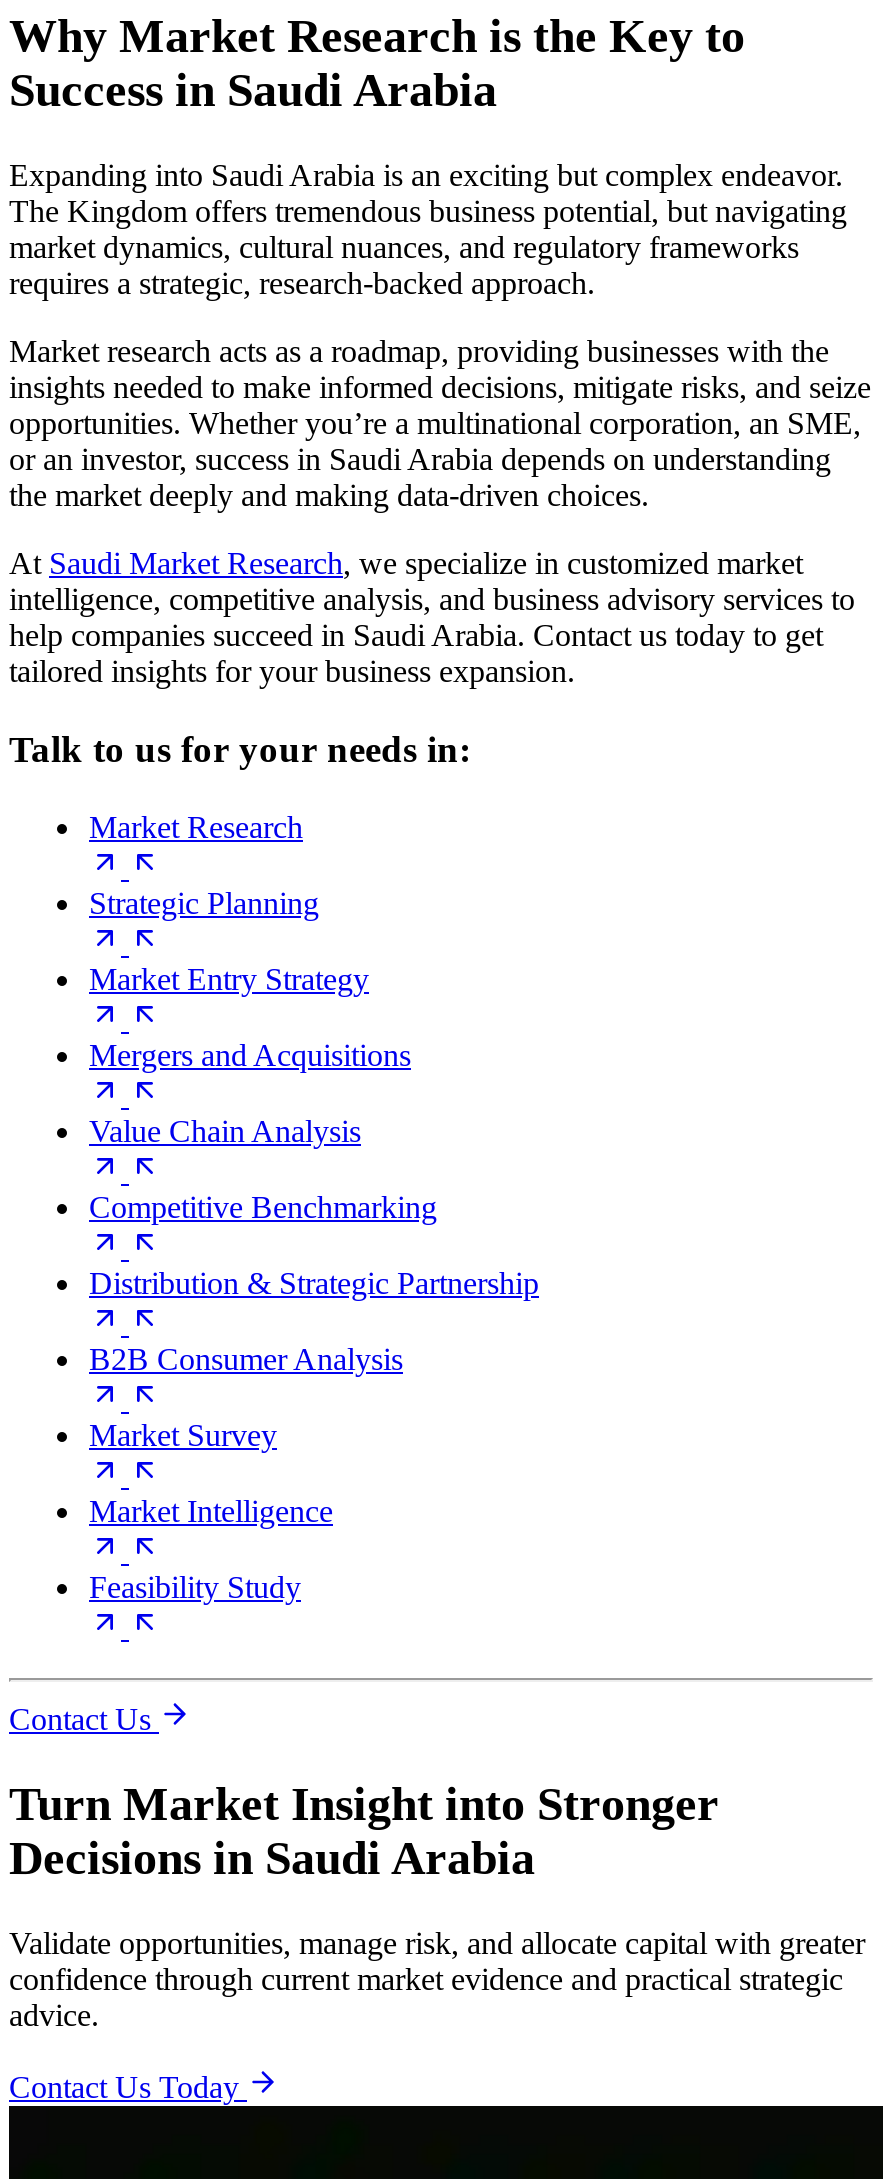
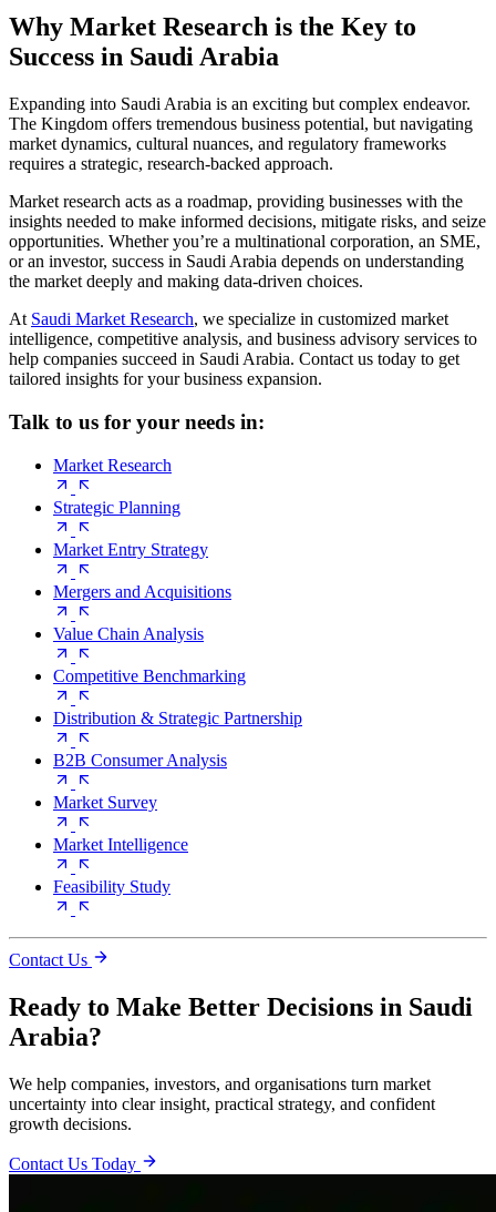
[9,1777,719,1883] Turn Market Insight into Stronger | Decisions in Saudi Arabia -> [9,992,473,1051] Ready to Make Better Decisions in Saudi | Arabia?
[9,1925,865,2031] Validate opportunities, manage risk, and allocate capital with greater | confidence through current market evidence and practical strategic | advice. -> [9,1074,435,1133] We help companies, investors, and organisations turn market | uncertainty into clear insight, practical strategy, and confident | growth decisions.

